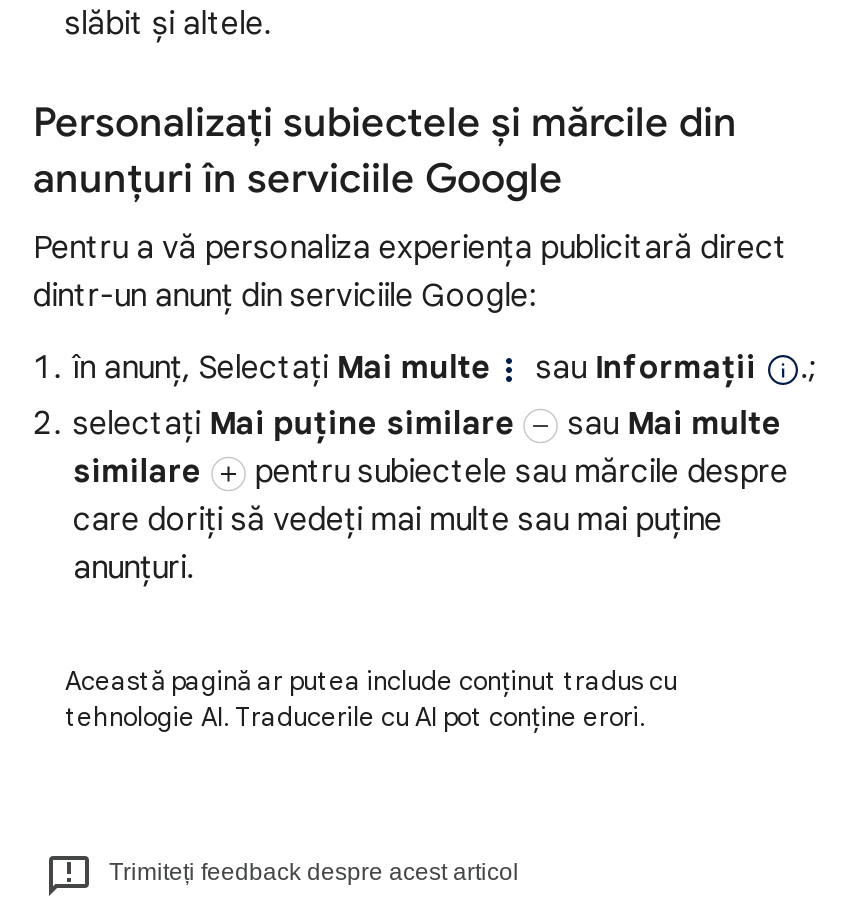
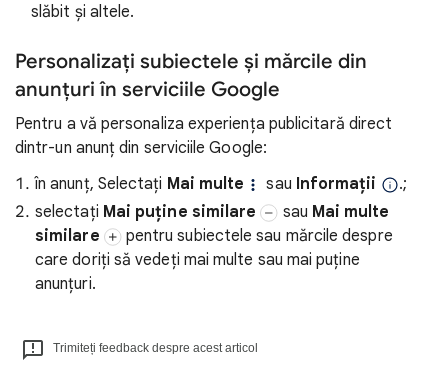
[65,664,677,734] Această pagină ar putea include conținut tradus cu | tehnologie AI. Traducerile cu AI pot conține erori. -> none

